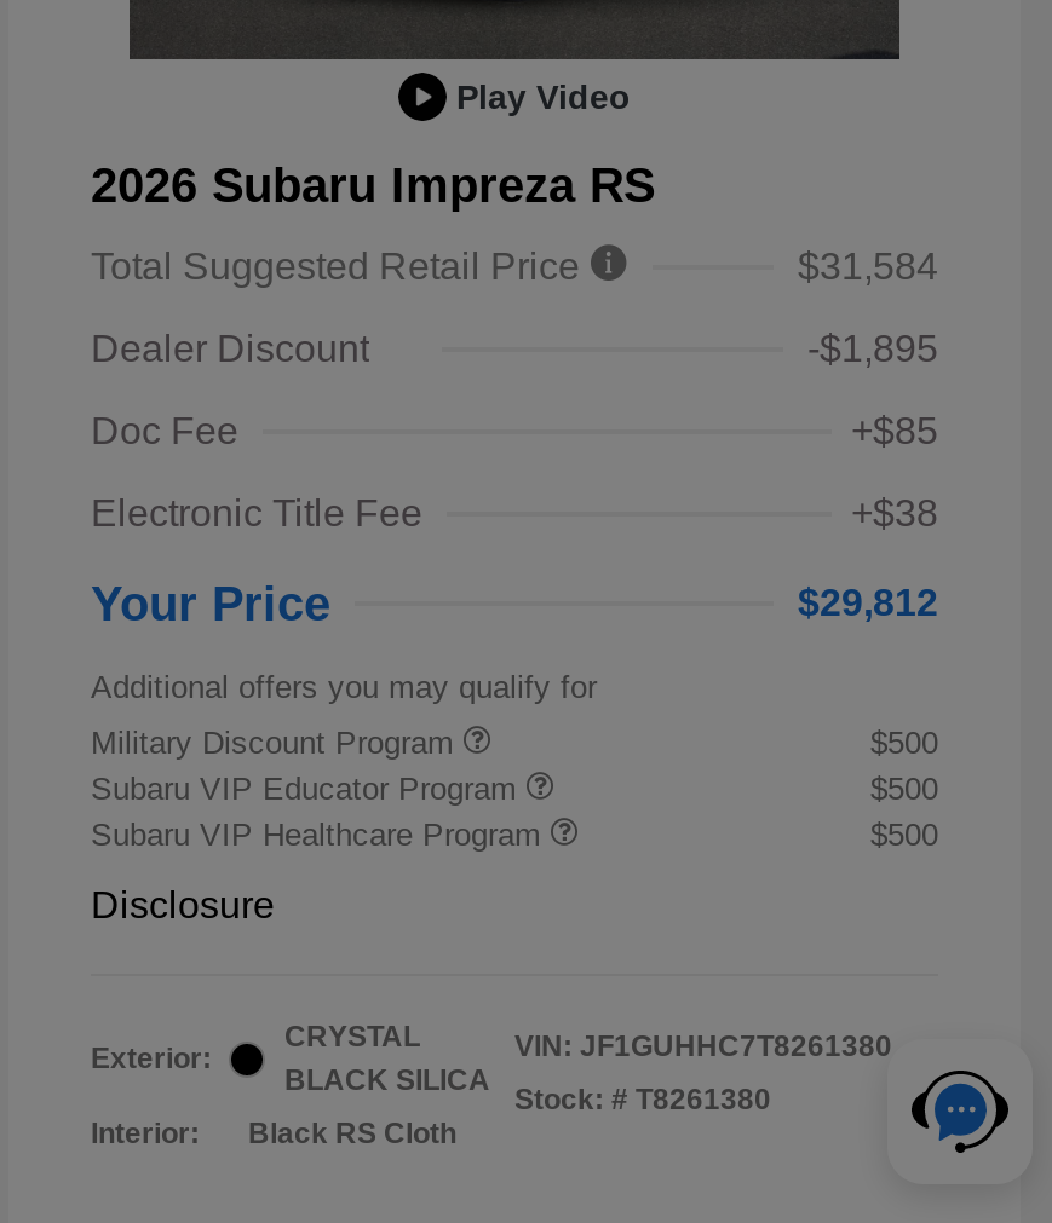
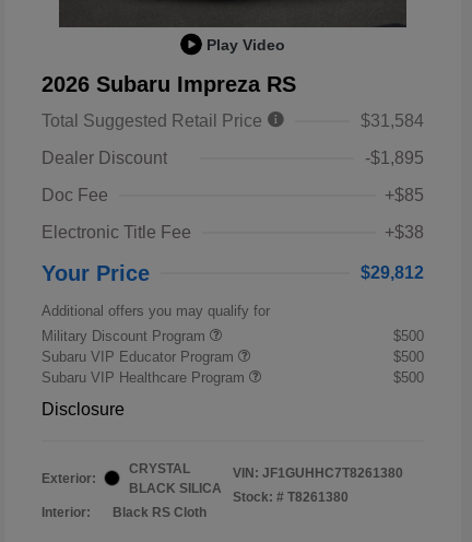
[909,1067,1011,1156] [image] -> none

